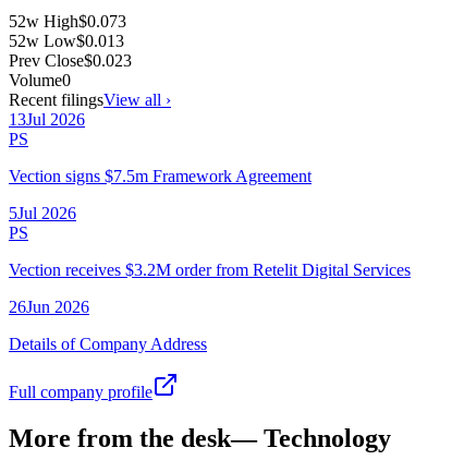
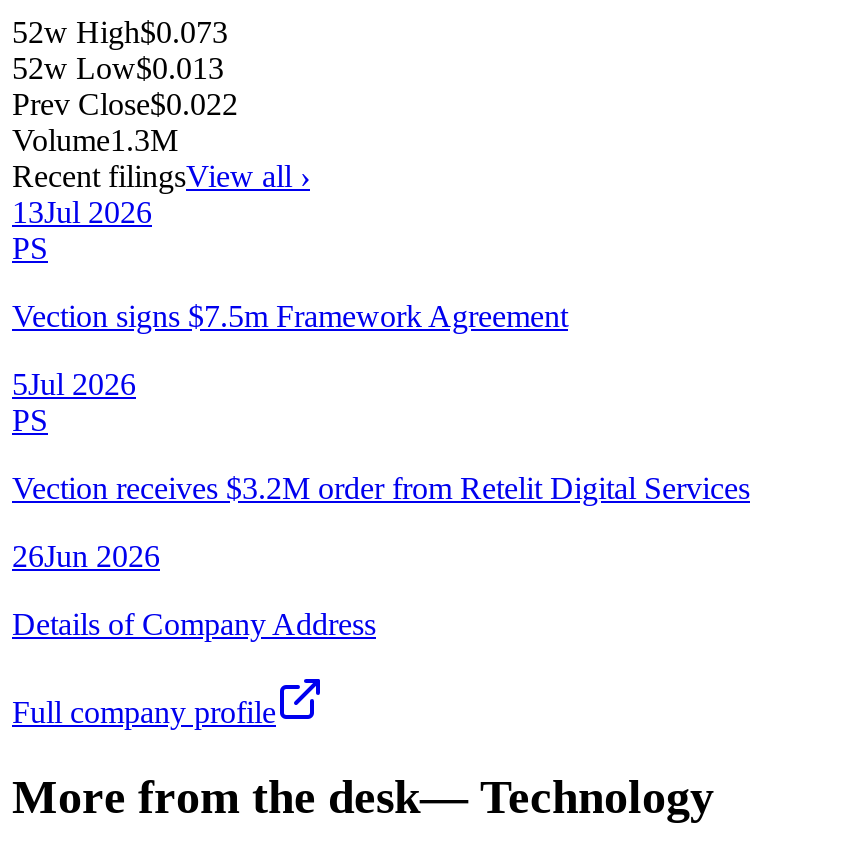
[9,51,132,69] Prev Close$0.023 -> [12,86,238,120] Prev Close$0.022
[9,71,71,89] Volume0 -> [12,122,178,156] Volume1.3M

